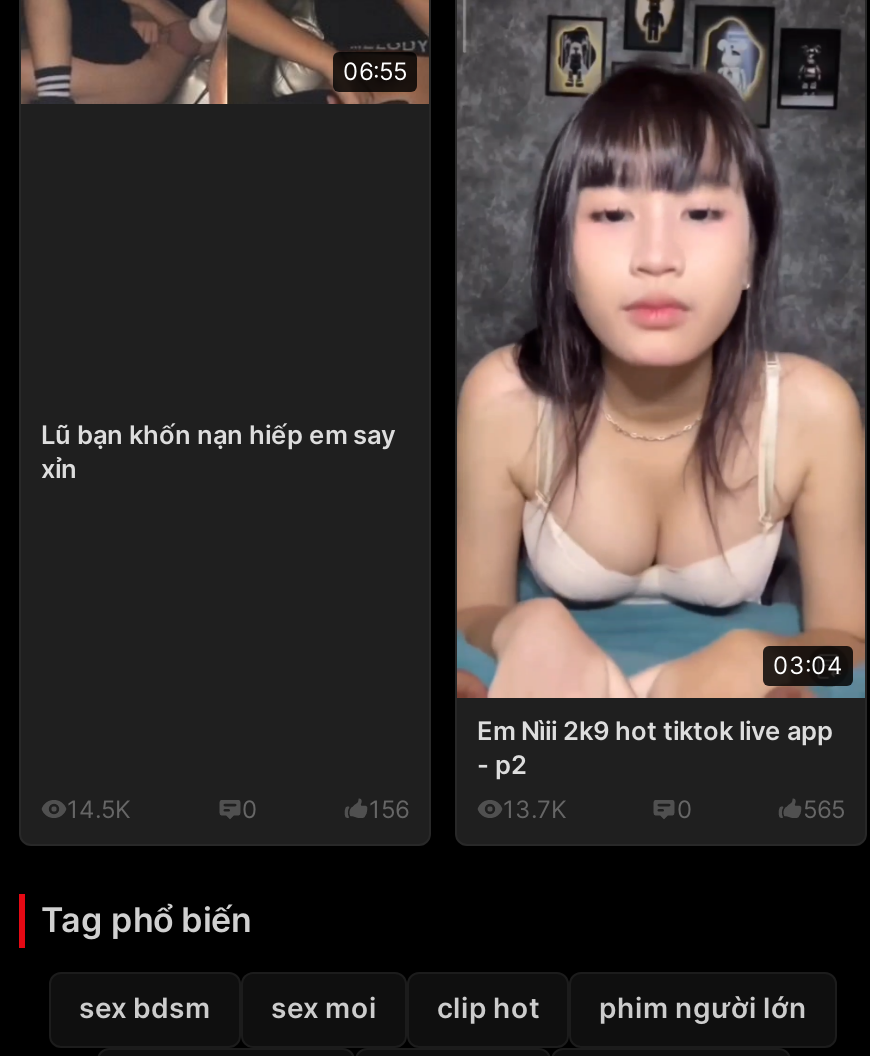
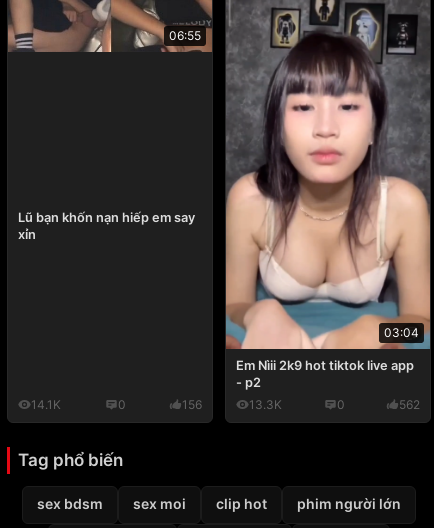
[67,795,131,825] 14.5K -> [31,397,61,412] 14.1K
[503,795,567,825] 13.7K -> [249,397,282,412] 13.3K
[803,795,845,825] 565 -> [399,397,420,412] 562

